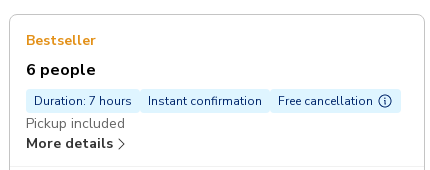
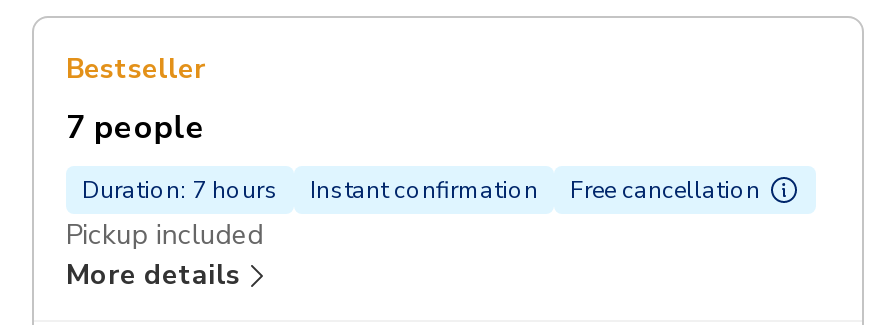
[26,59,96,81] 6 people -> [66,105,206,149] 7 people

